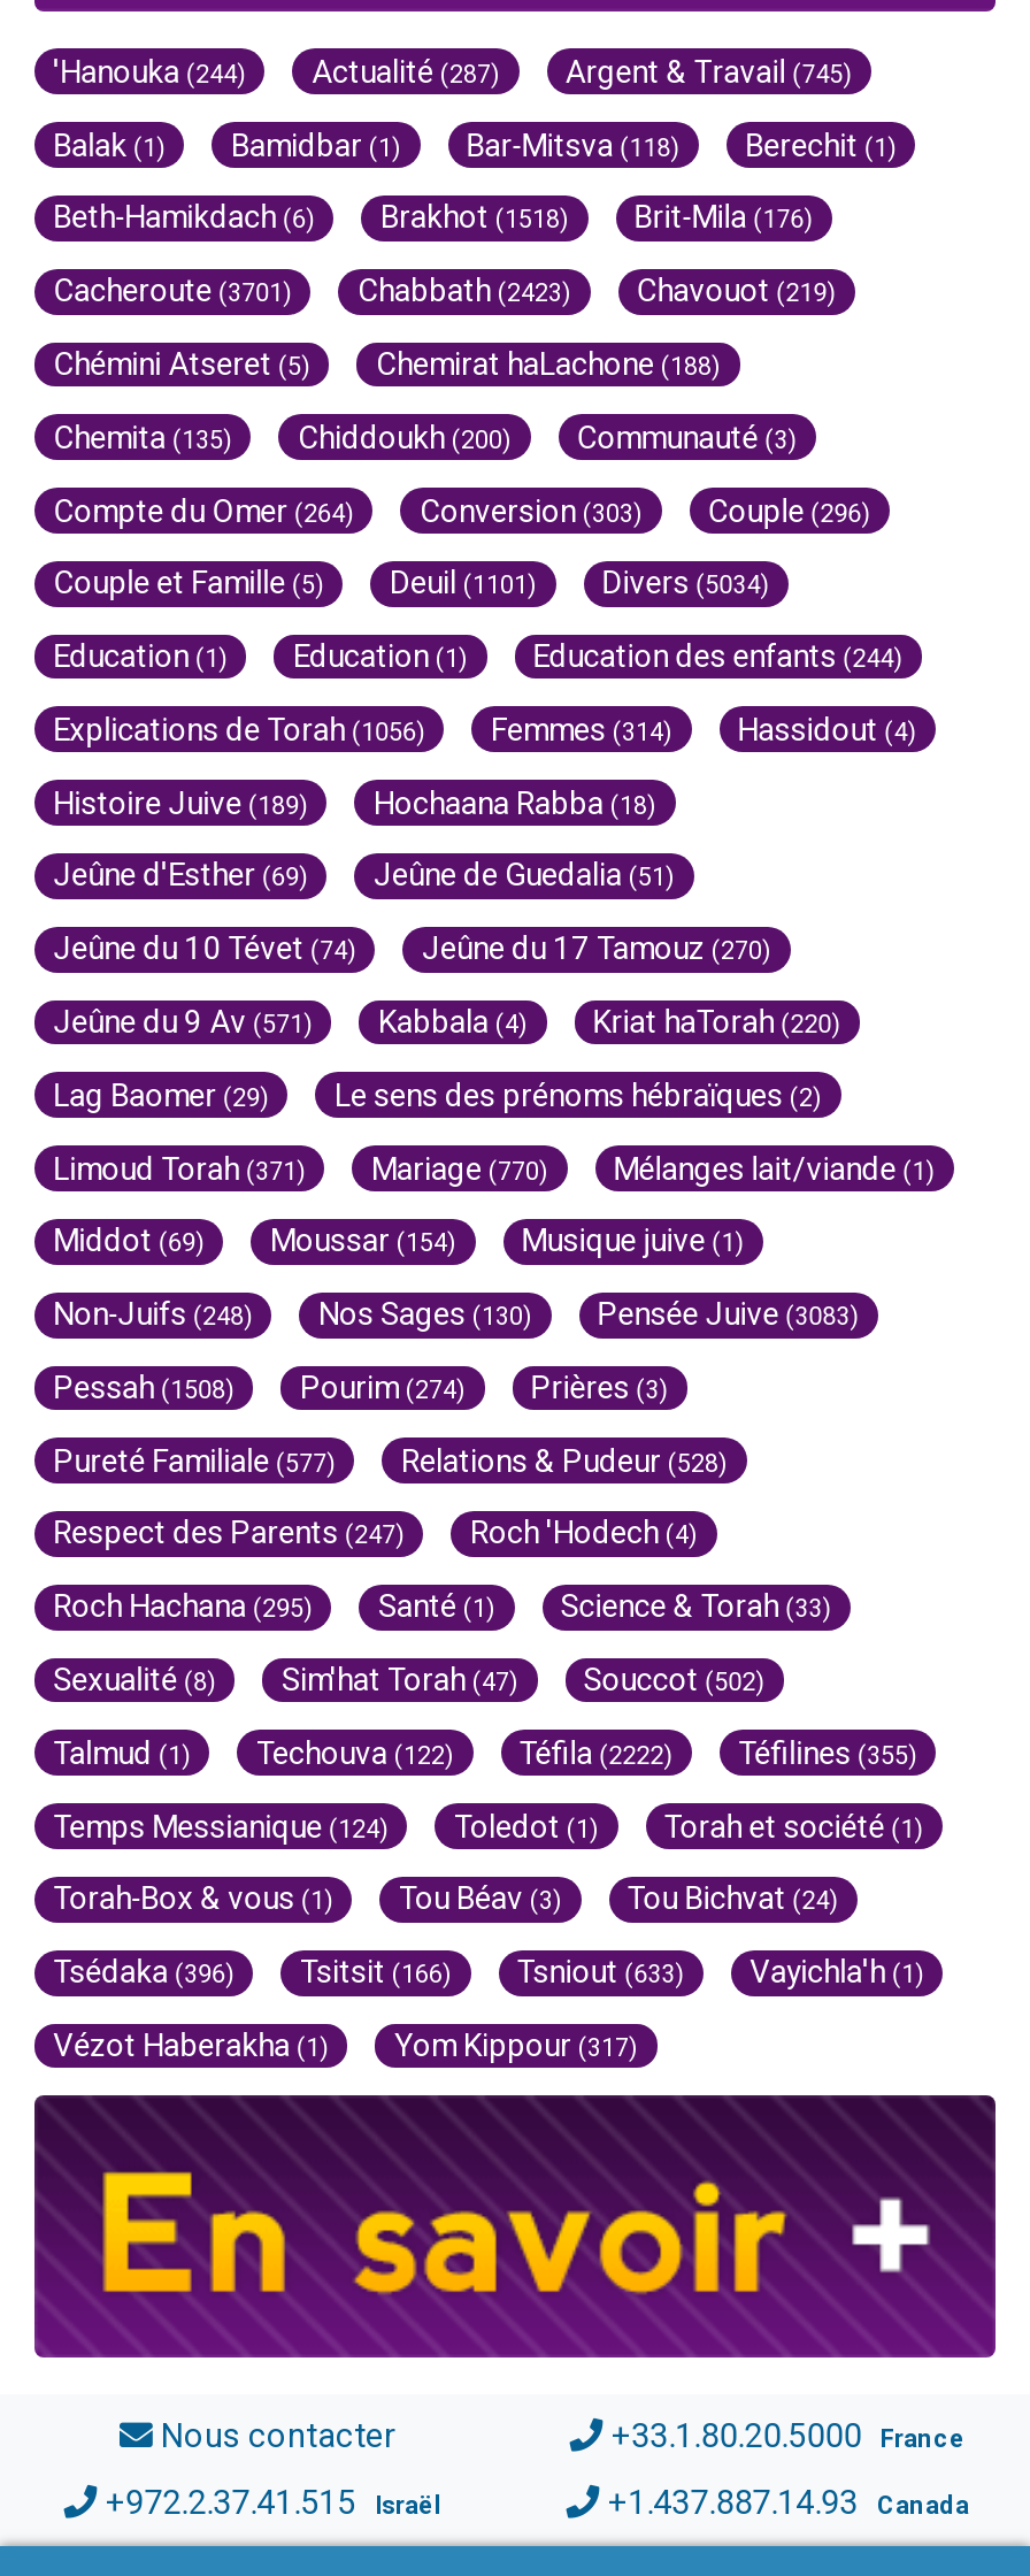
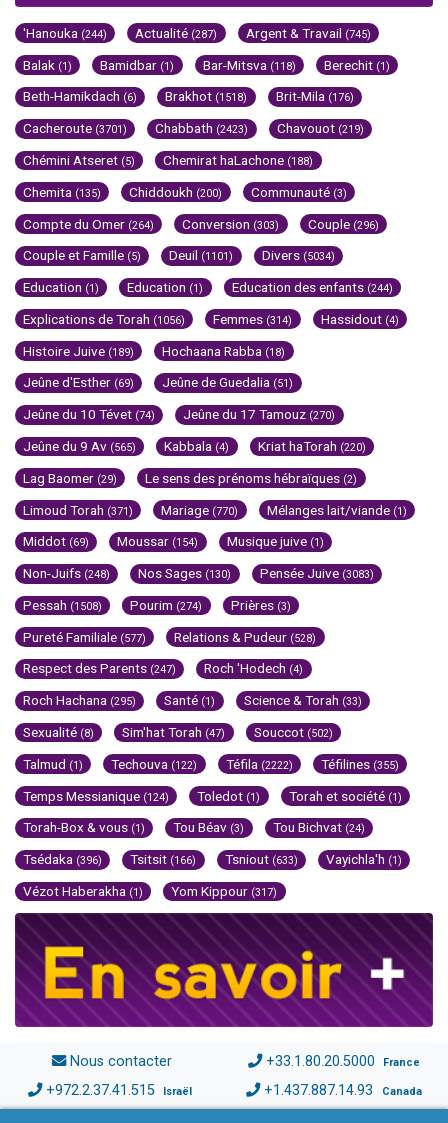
[53,1003,841,1040] Jeûne du 9 Av (571) Kabbala (4) Kriat haTorah (220) -> [23,438,366,454] Jeûne du 9 Av (565) Kabbala (4) Kriat haTorah (220)

